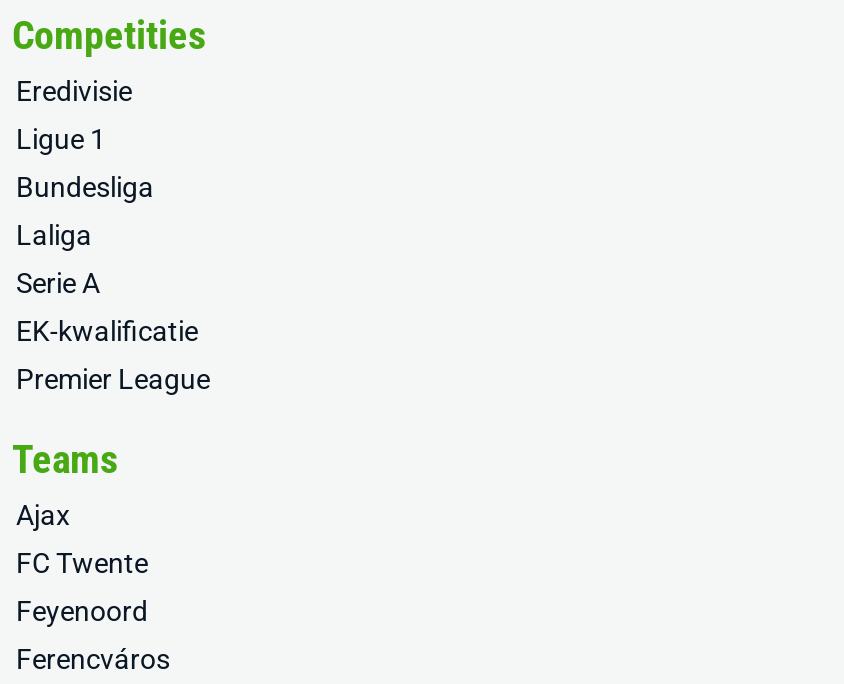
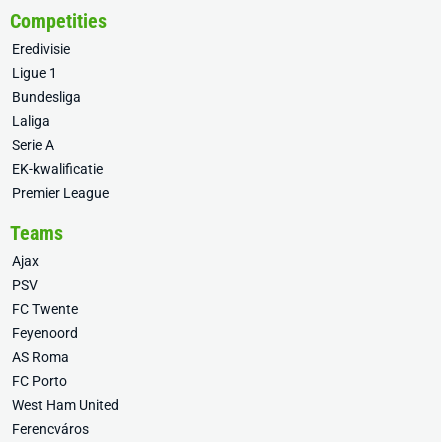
none -> [12,277,38,293] PSV
none -> [12,349,119,413] AS Roma | FC Porto | West Ham United

